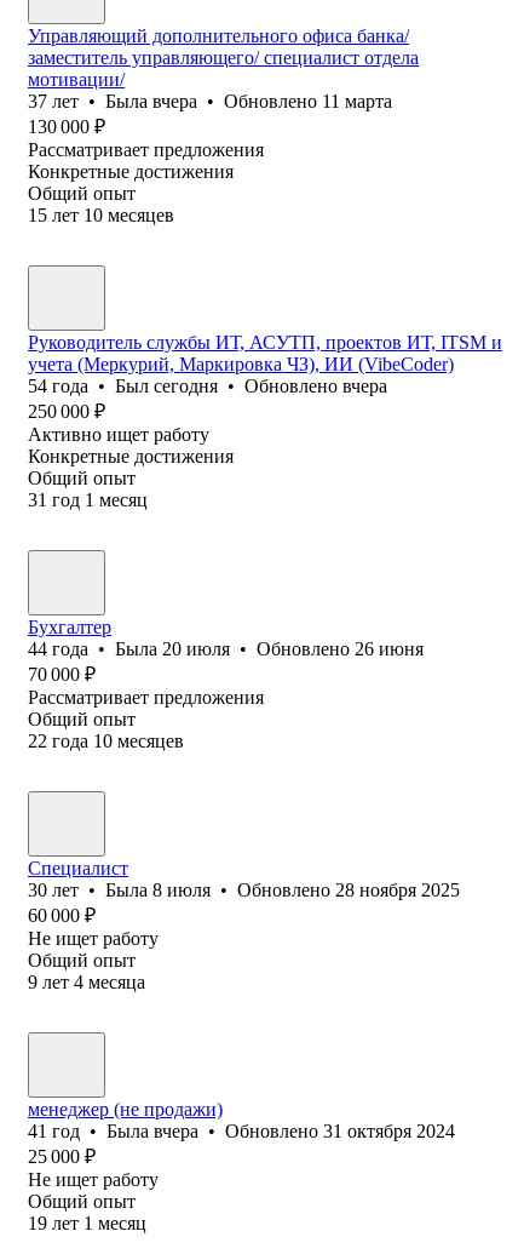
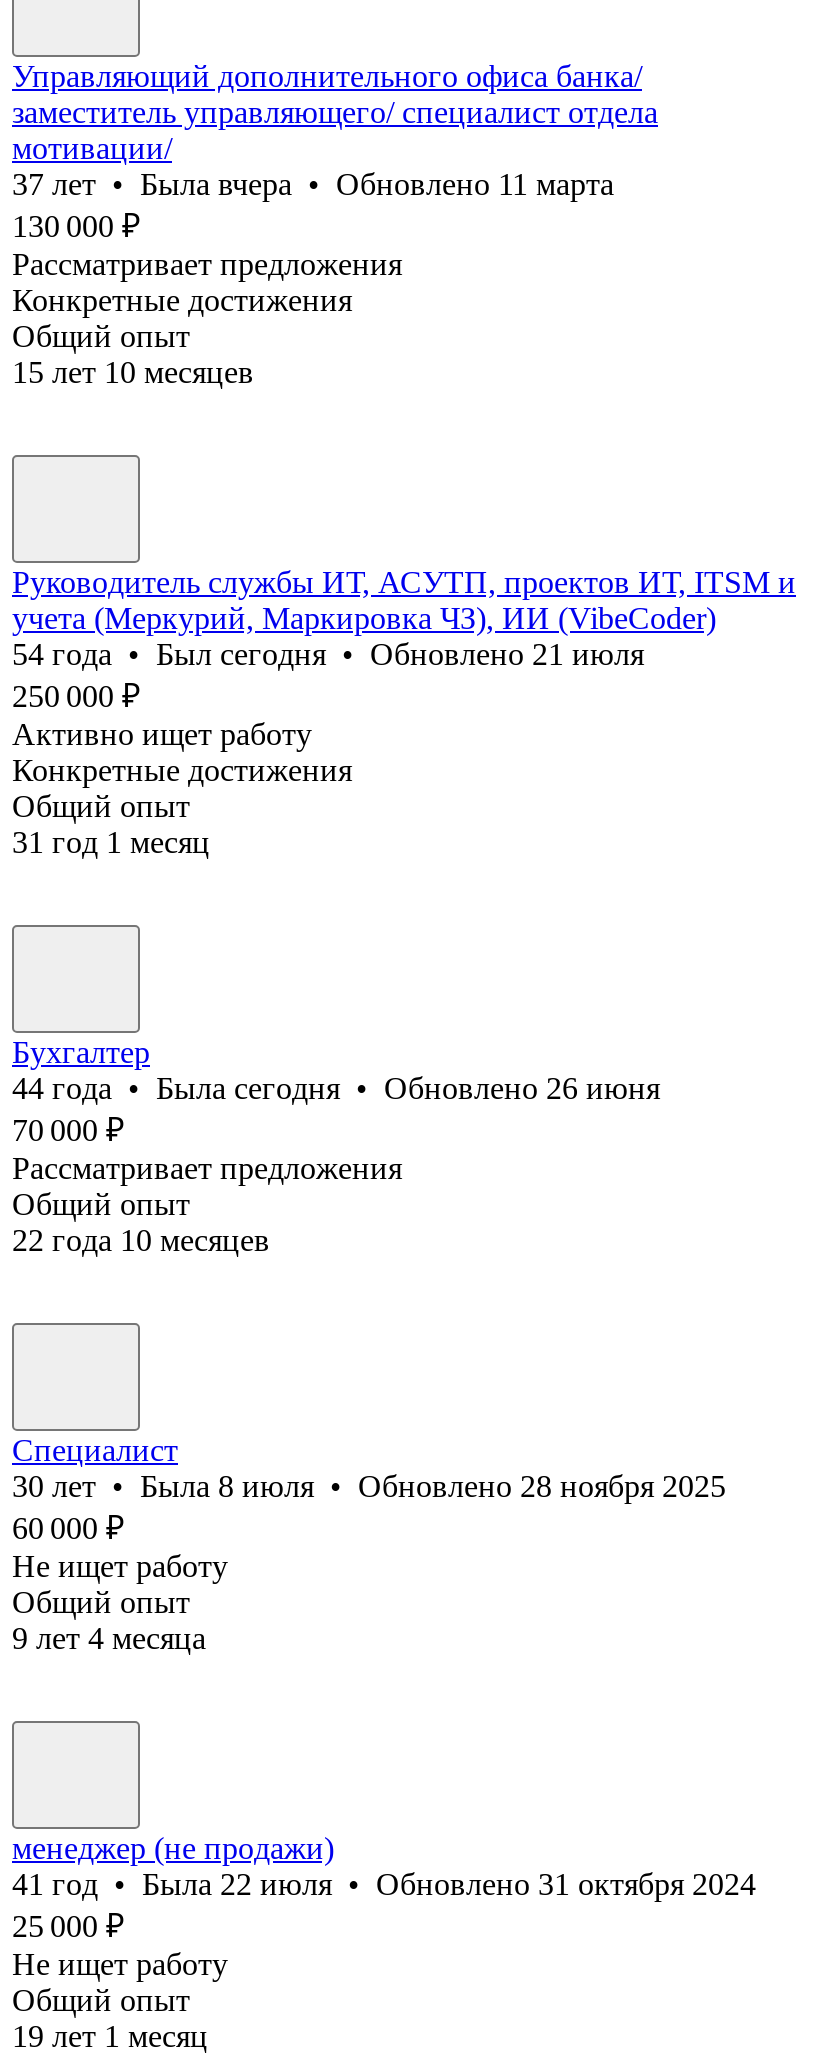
[28,375,387,396] 54 года • Был сегодня • Обновлено вчера -> [12,637,644,671] 54 года • Был сегодня • Обновлено 21 июля
[28,638,424,659] 44 года • Была 20 июля • Обновлено 26 июня -> [12,1071,660,1105] 44 года • Была сегодня • Обновлено 26 июня
[28,1121,455,1141] 41 год • Была вчера • Обновлено 31 октября 2024 -> [12,1867,756,1901] 41 год • Была 22 июля • Обновлено 31 октября 2024

